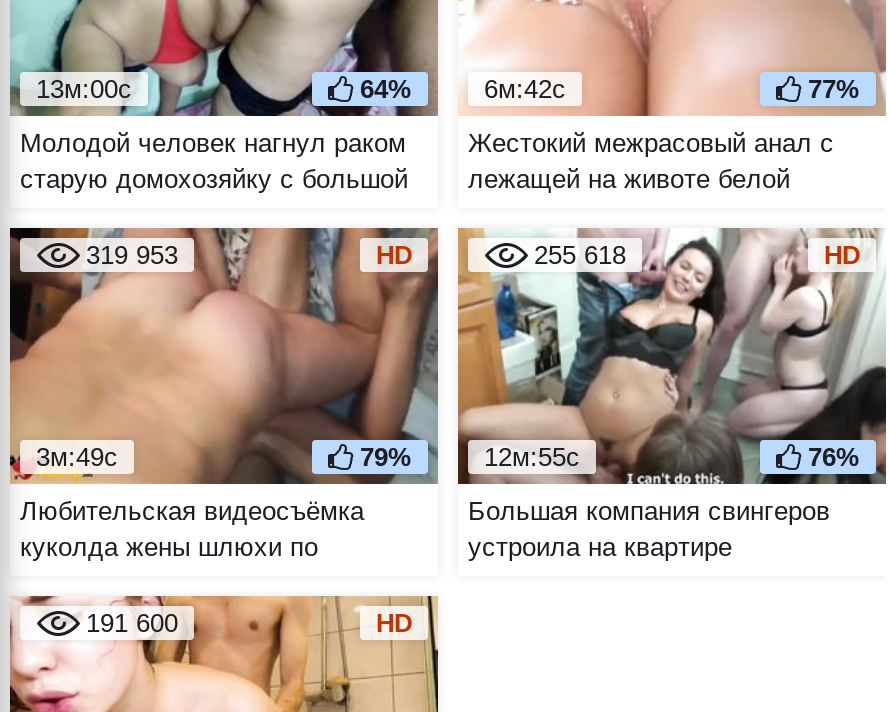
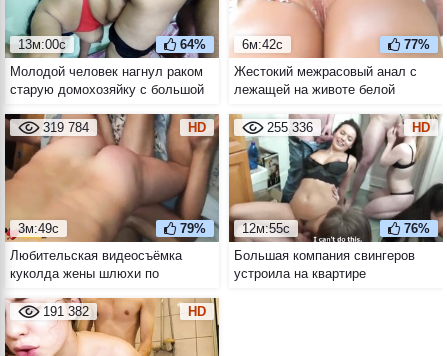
[86,240,178,270] 319 953 -> [43,120,89,135] 319 784
[534,240,626,270] 255 618 -> [267,120,313,135] 255 336
[86,609,178,639] 191 600 -> [43,304,89,319] 191 382

